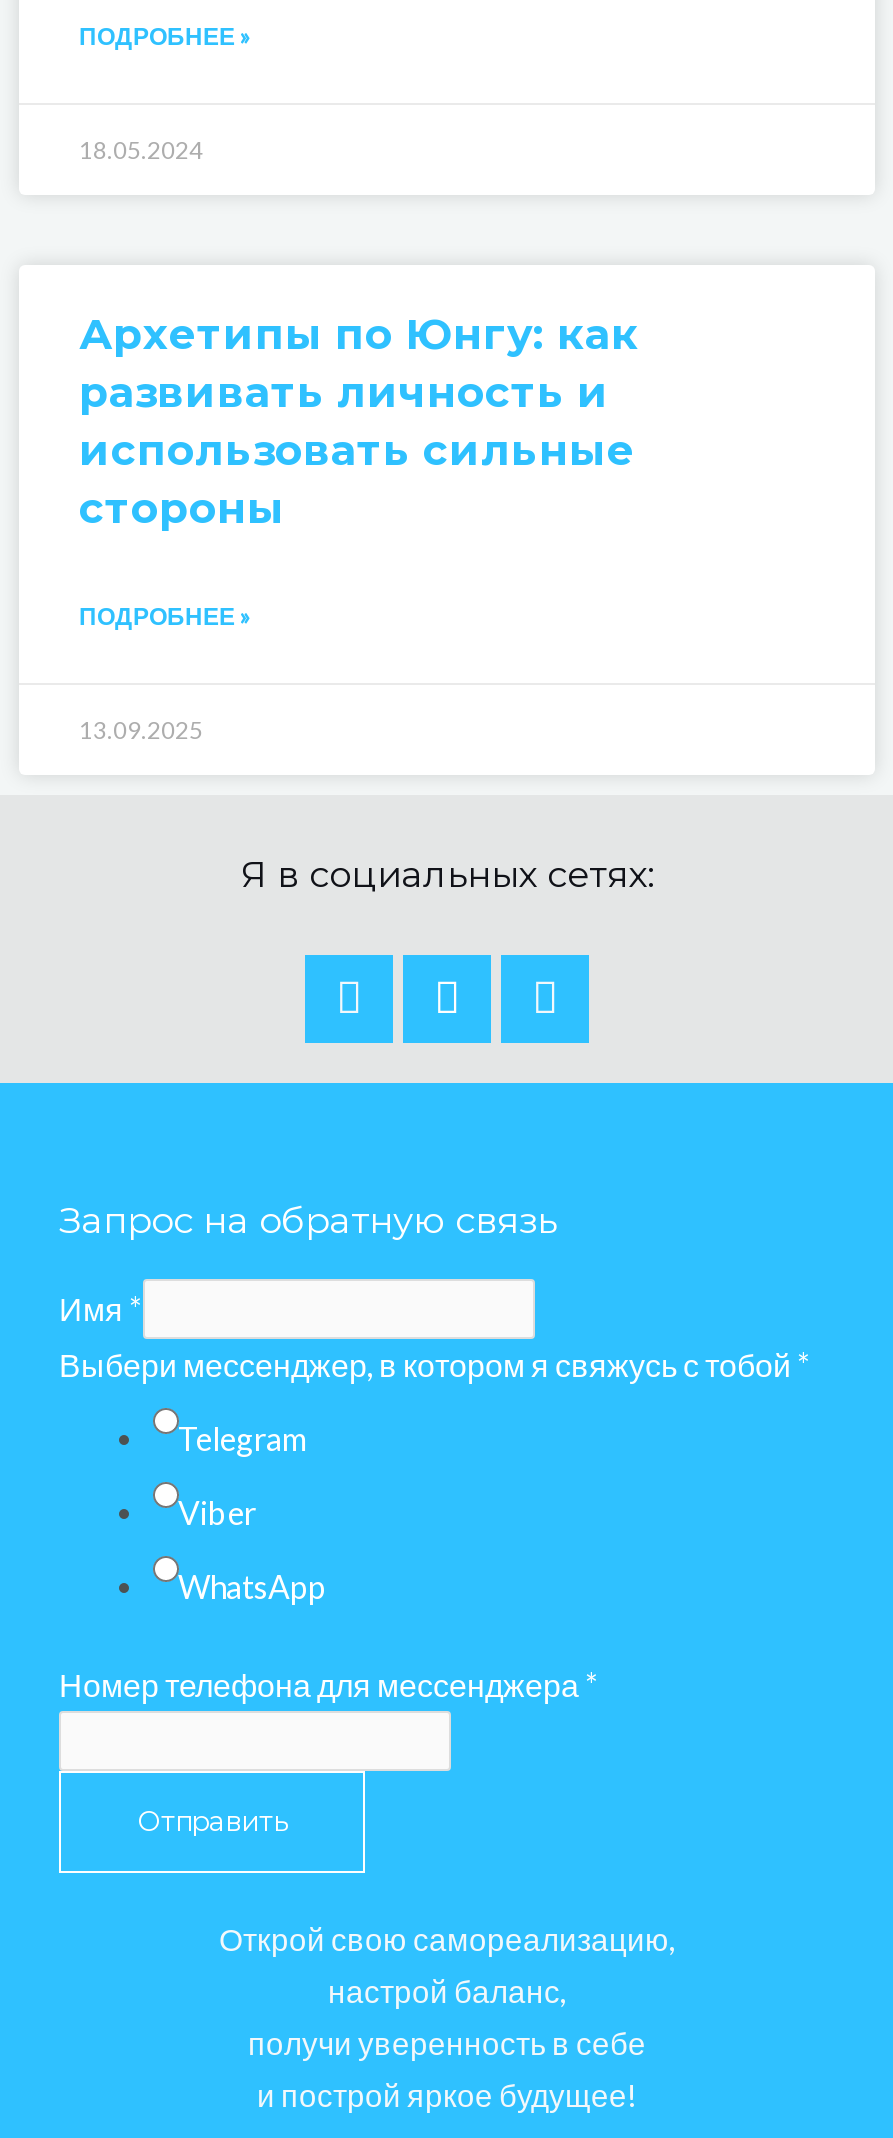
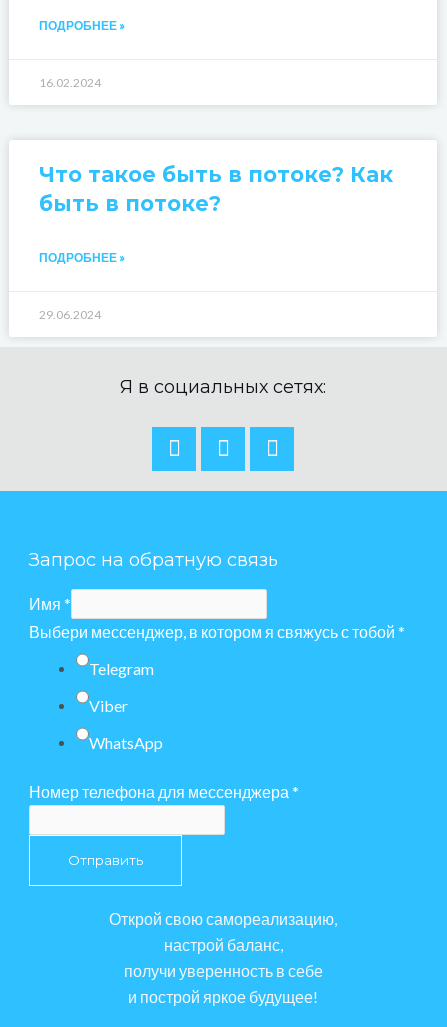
[79,135,203,165] 18.05.2024 -> [39,75,101,90] 16.02.2024
[79,309,639,533] Архетипы по Юнгу: как | развивать личность и | использовать сильные | стороны -> [39,162,393,216] Что такое быть в потоке? Как | быть в потоке?
[79,715,203,745] 13.09.2025 -> [39,307,101,322] 29.06.2024

